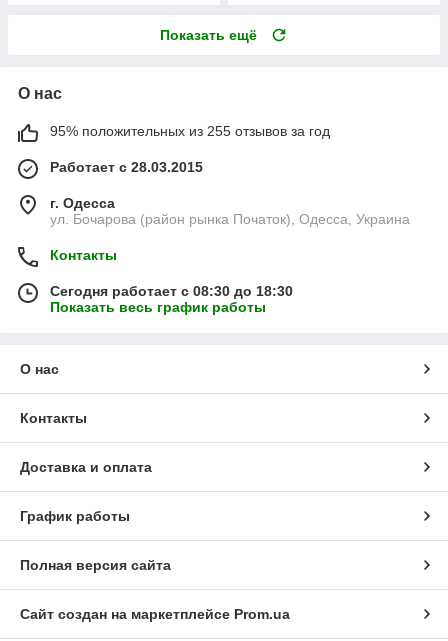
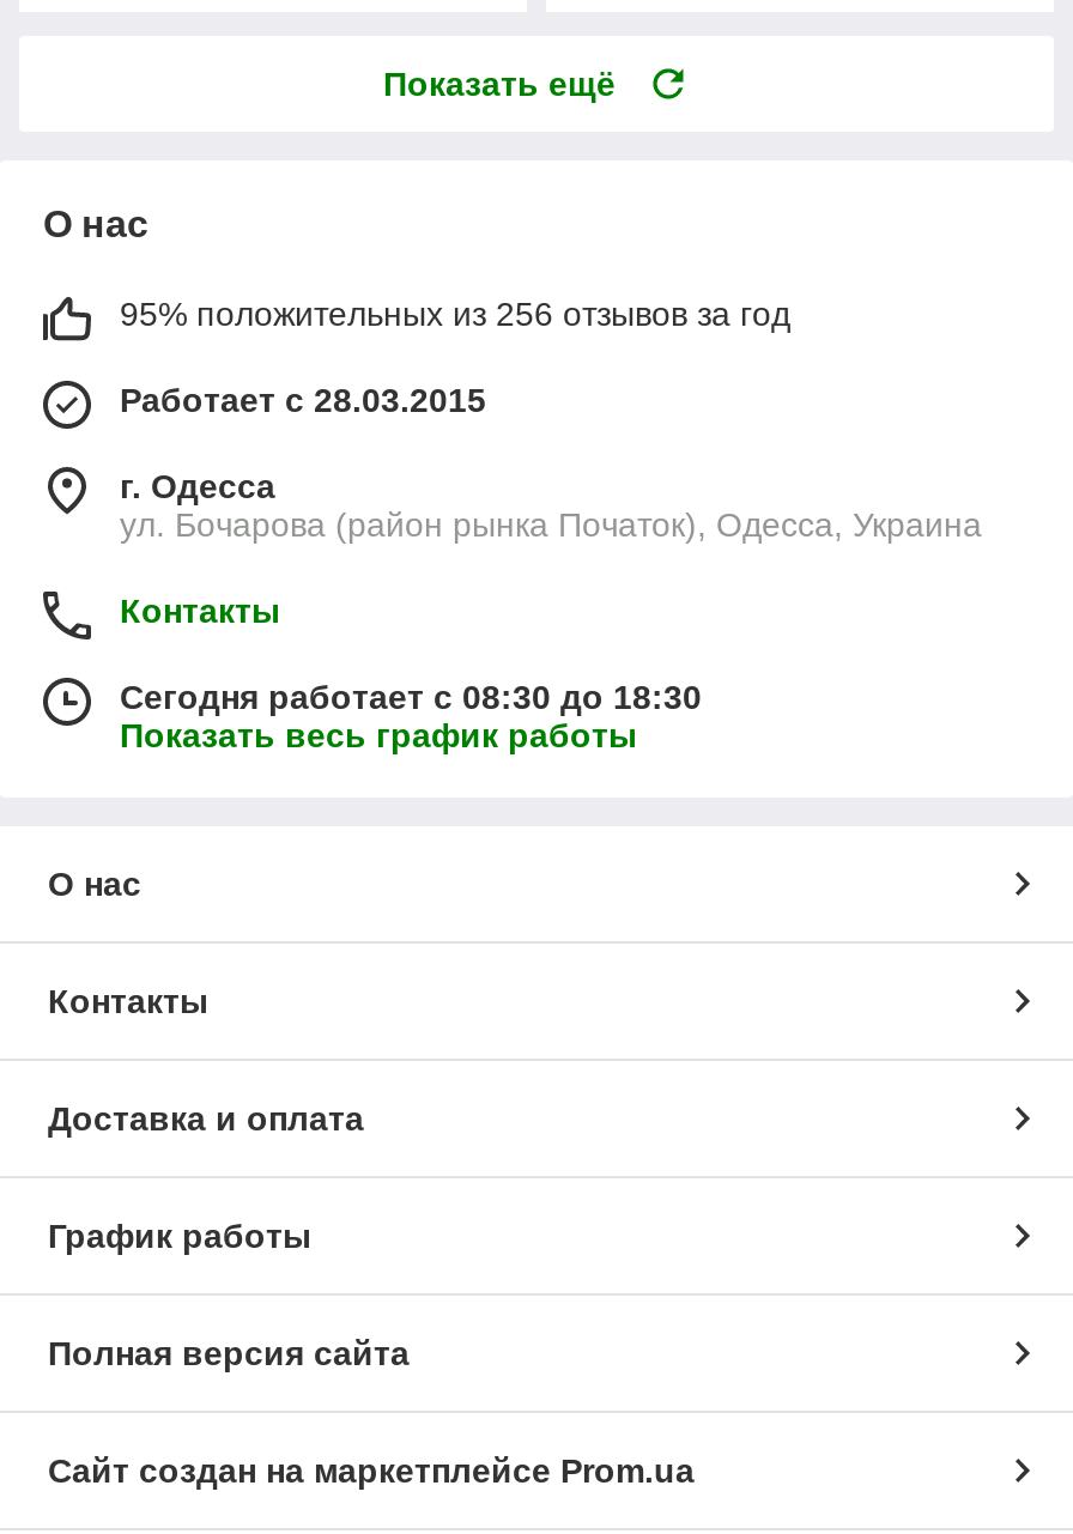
[50,123,330,139] 95% положительных из 255 отзывов за год -> [120,296,790,334] 95% положительных из 256 отзывов за год

